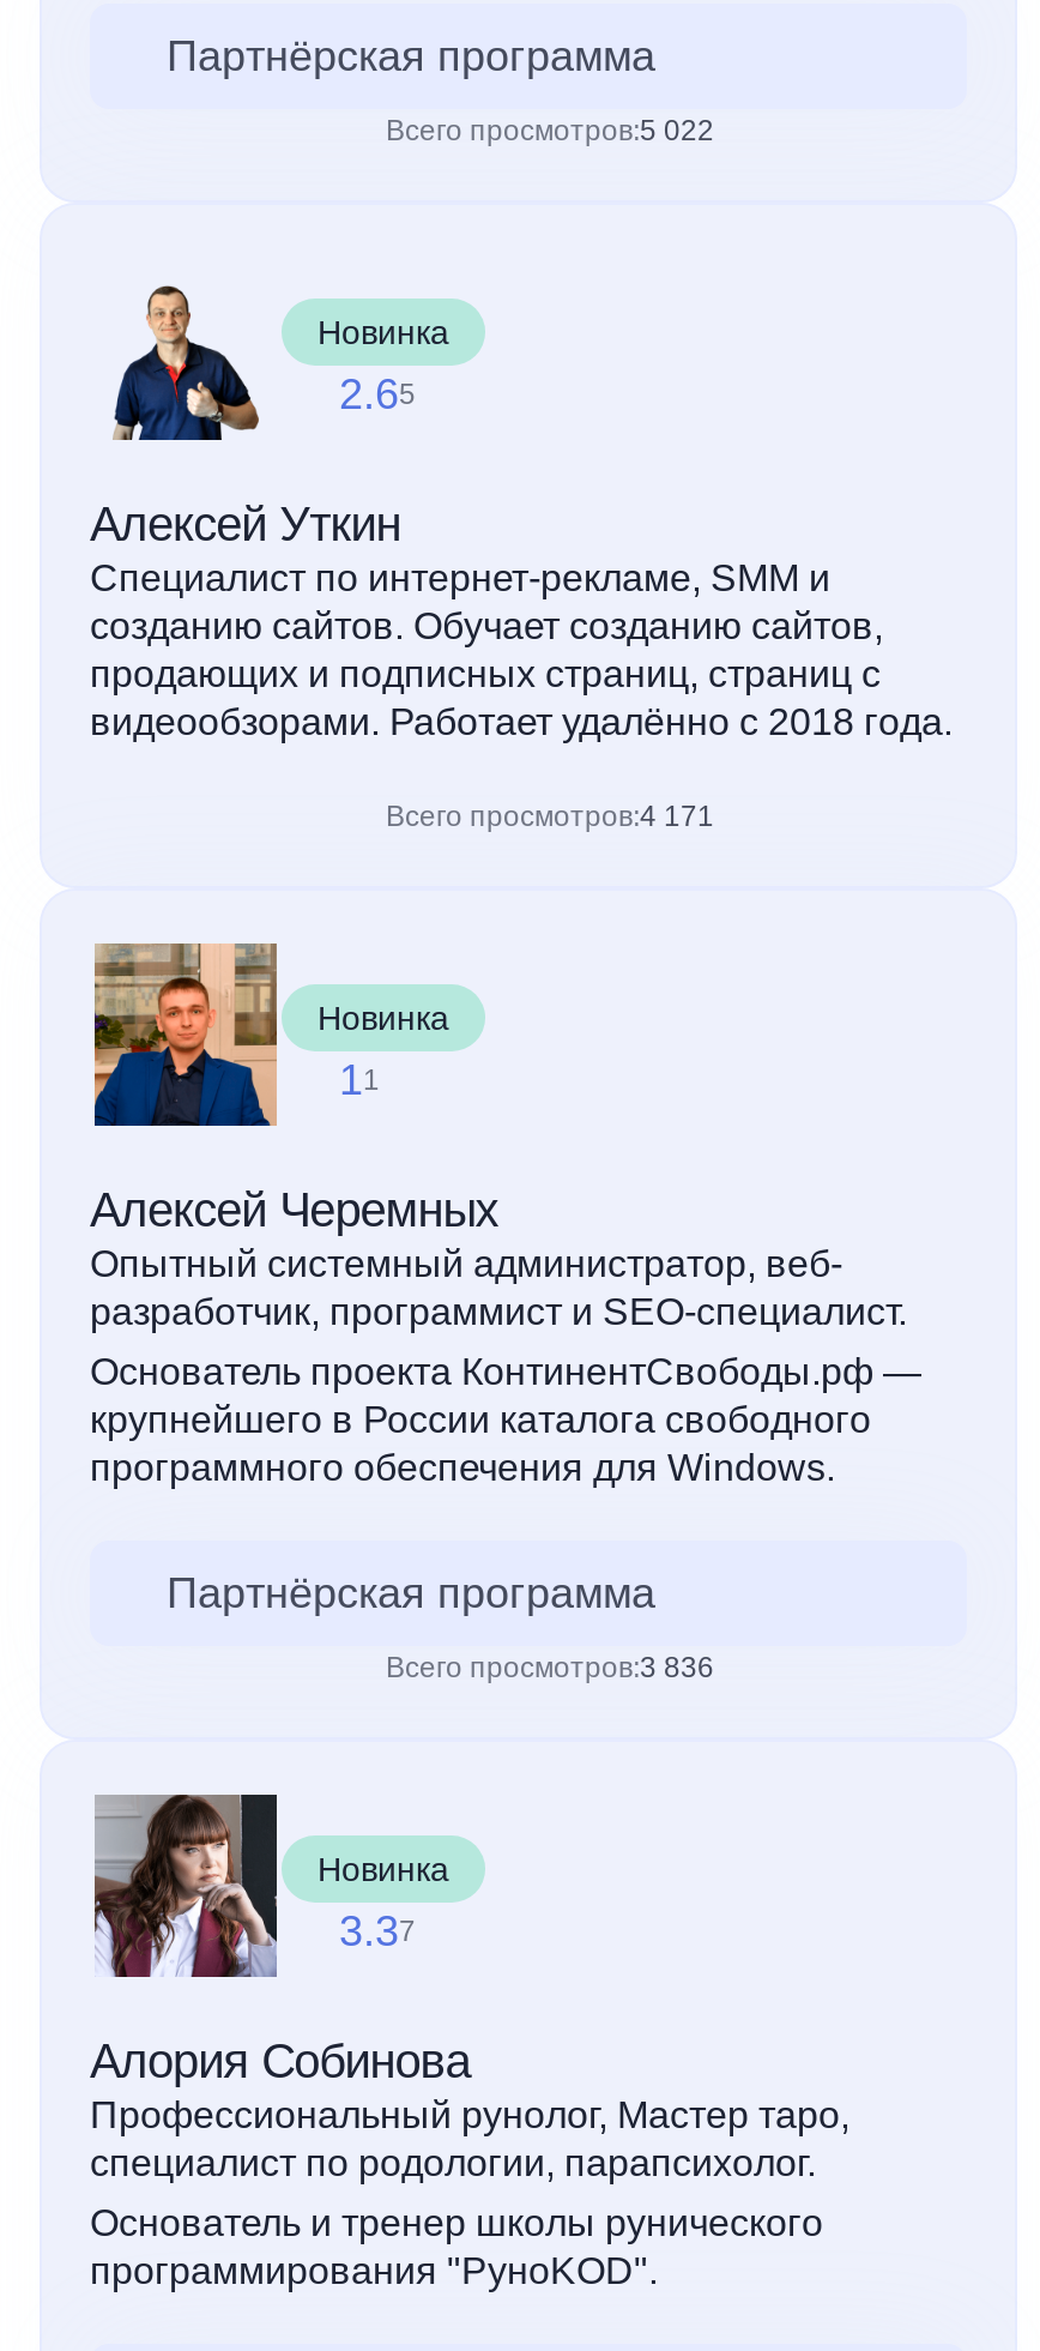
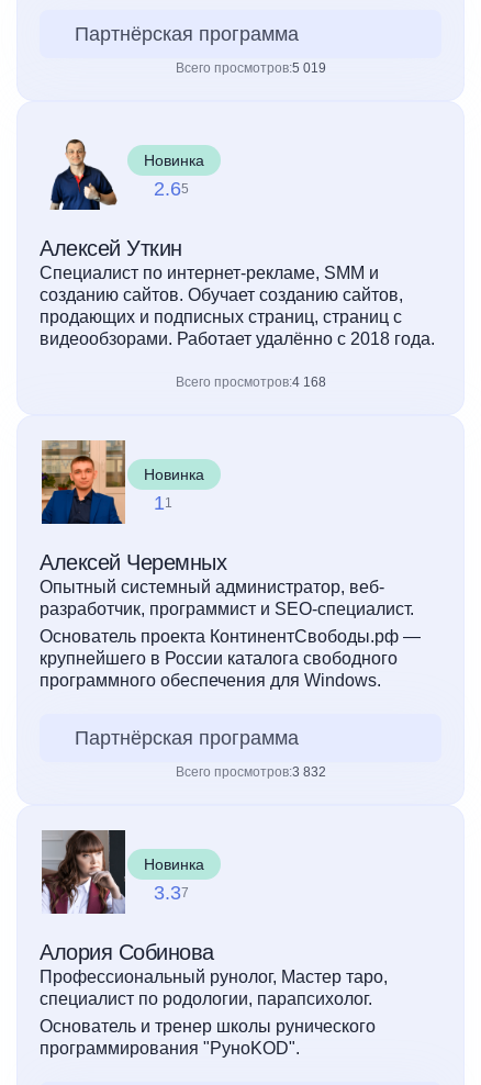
[386,114,714,147] Всего просмотров:5 022 -> [175,60,326,76] Всего просмотров:5 019
[386,800,714,833] Всего просмотров:4 171 -> [175,374,326,390] Всего просмотров:4 168
[386,1651,714,1684] Всего просмотров:3 836 -> [175,764,326,780] Всего просмотров:3 832

